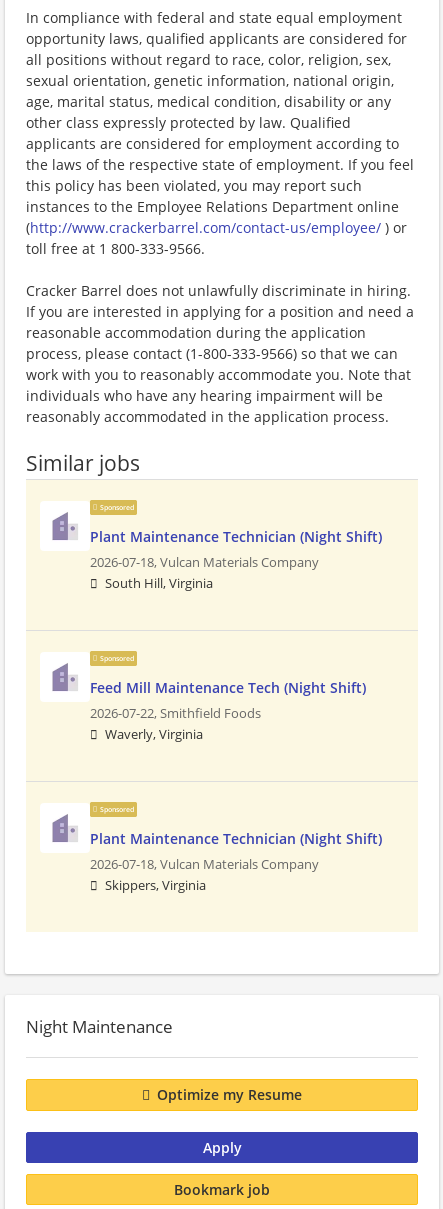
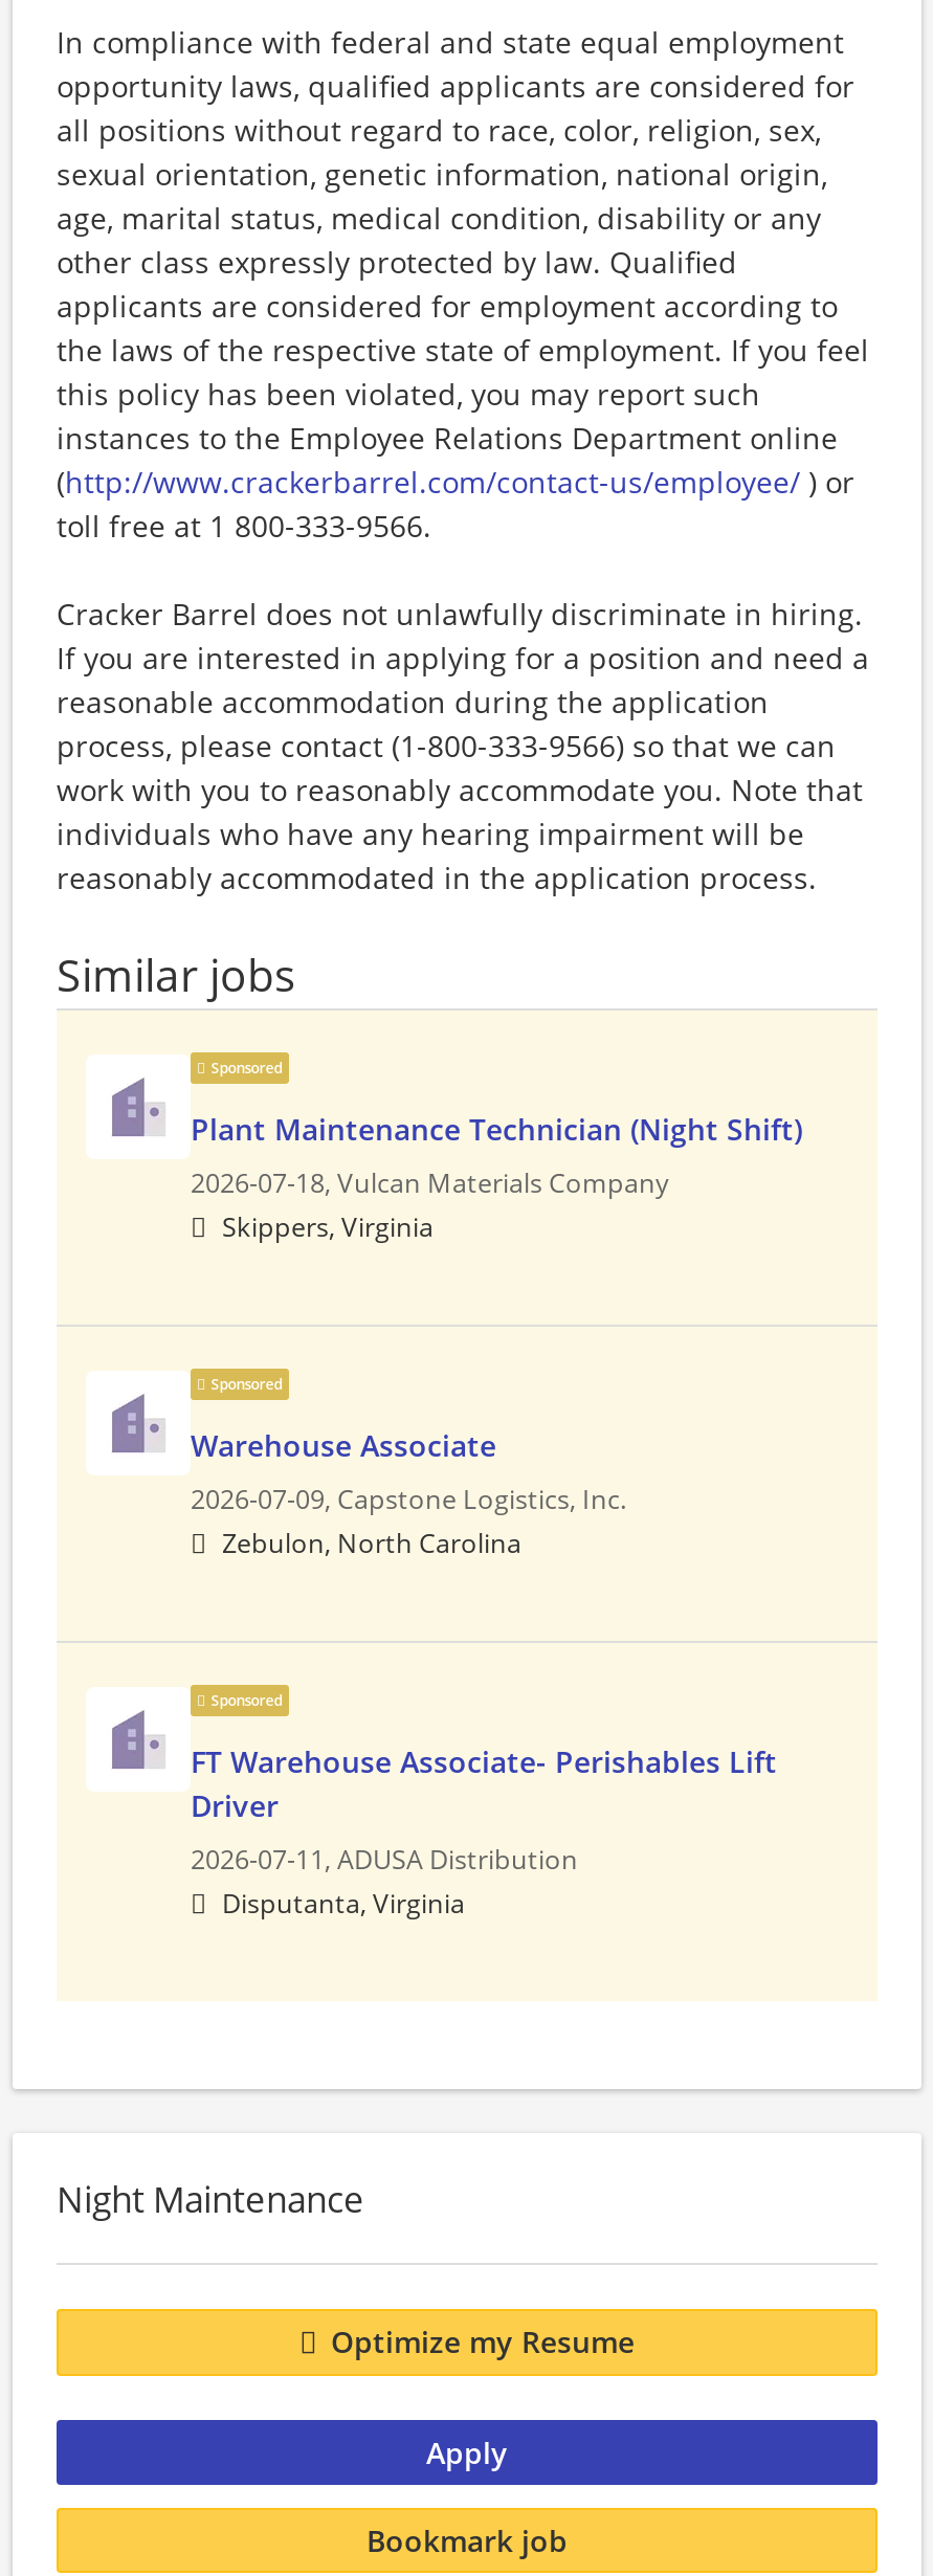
[105,575,213,592] South Hill, Virginia -> none
[90,678,366,743] Feed Mill Maintenance Tech (Night Shift) | 2026-07-22, Smithfield Foods | Waverly, Virginia -> [191,1425,626,1561] Warehouse Associate | 2026-07-09, Capstone Logistics, Inc. | Zebulon, North Carolina
[90,829,382,873] Plant Maintenance Technician (Night Shift) | 2026-07-18, Vulcan Materials Company -> [191,1741,777,1922] FT Warehouse Associate- Perishables Lift | Driver | 2026-07-11, ADUSA Distribution | Disputanta, Virginia
moved [105,877,206,894] -> [222,1209,434,1245]: Skippers, Virginia

